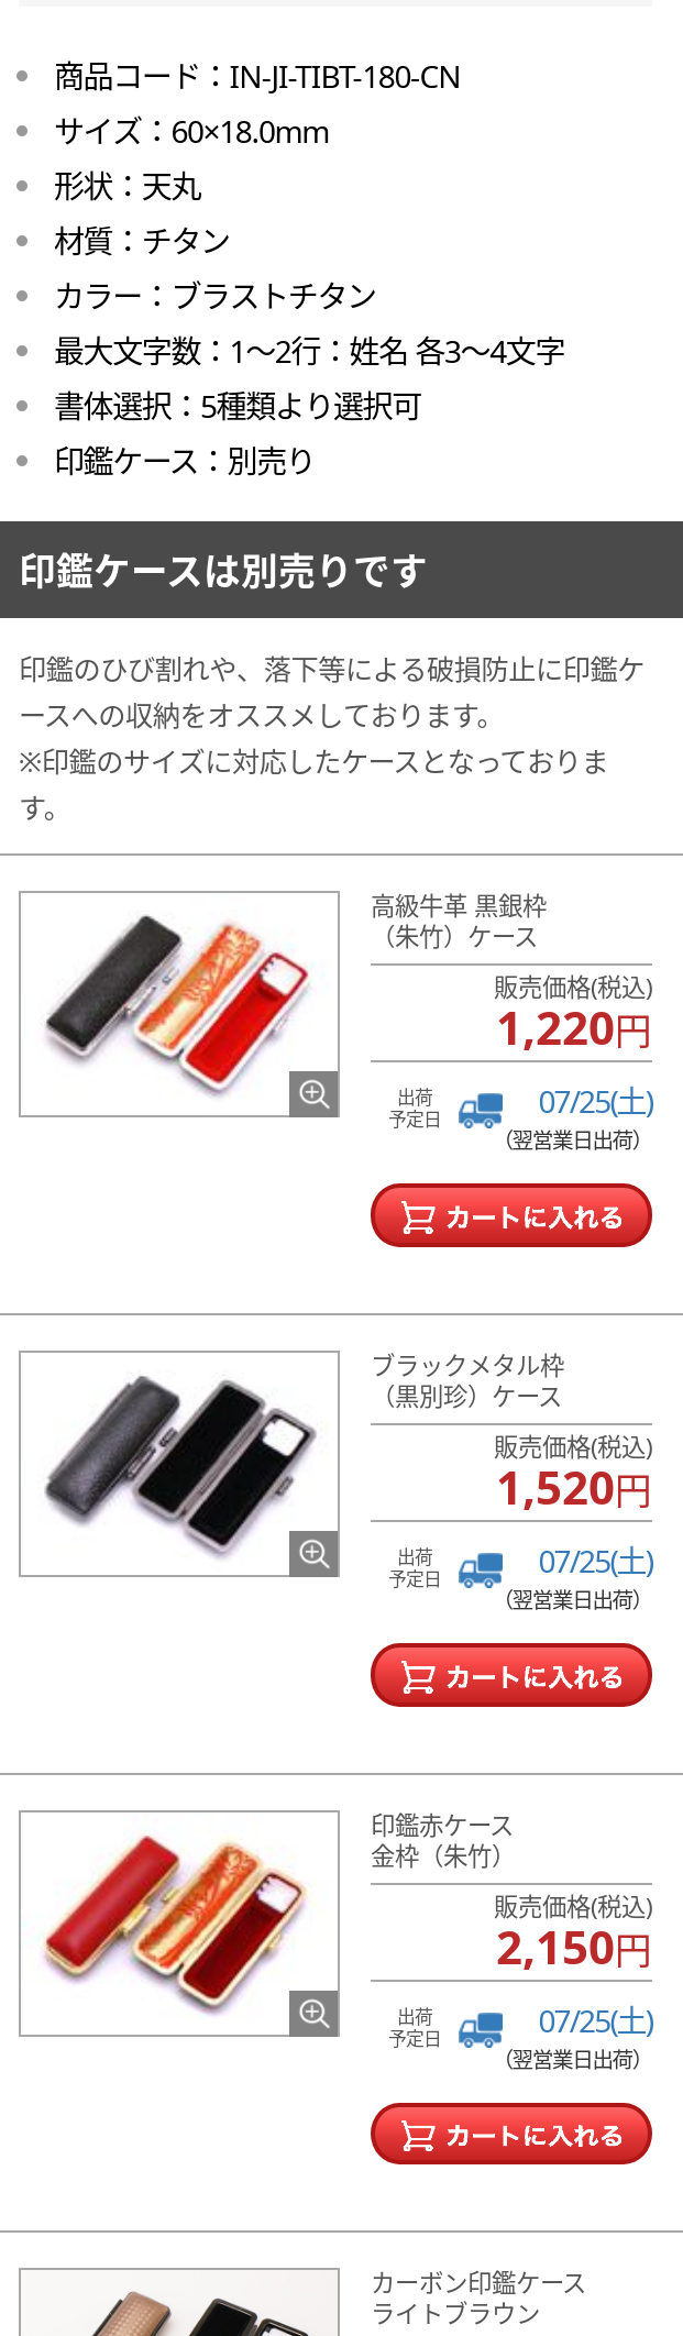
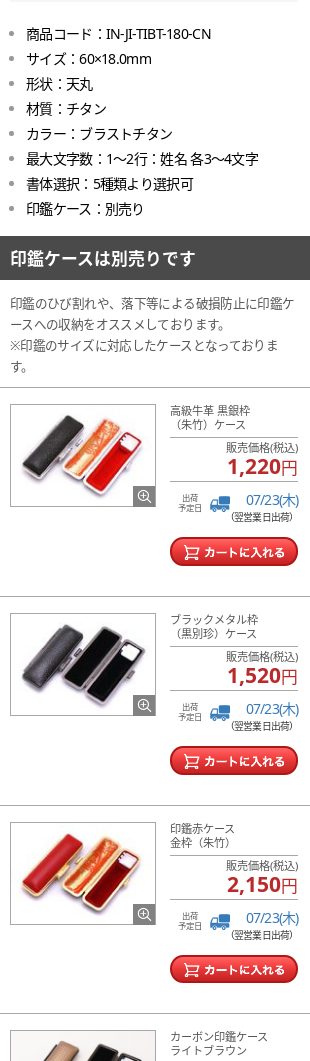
[538,1080,652,1121] 07/25(土) -> [246,490,298,509] 07/23(木)
[538,1539,652,1581] 07/25(土) -> [246,699,298,718] 07/23(木)
[538,1998,652,2040] 07/25(土) -> [246,907,298,926] 07/23(木)

